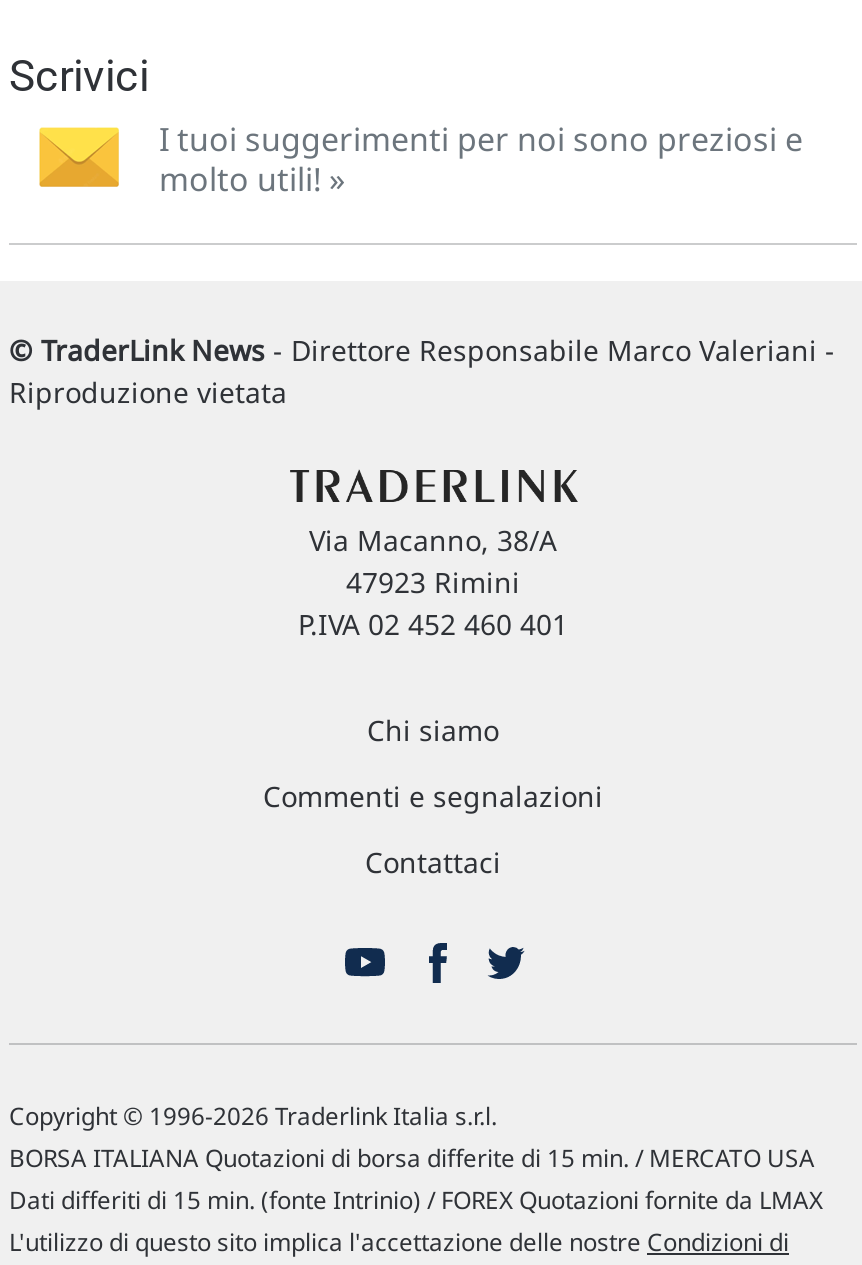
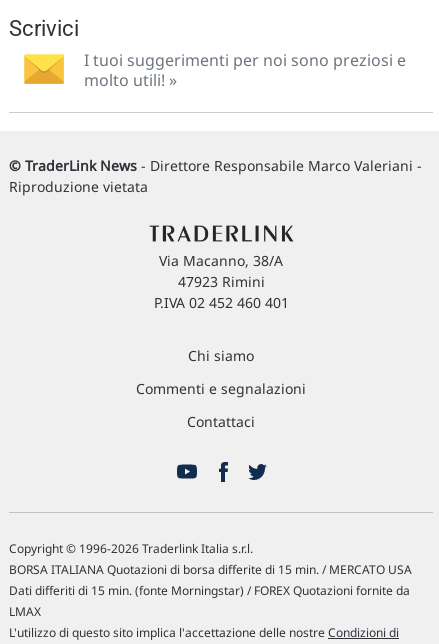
[9,1183,823,1217] Dati differiti di 15 min. (fonte Intrinio) / FOREX Quotazioni fornite da LMAX -> [9,582,410,620] Dati differiti di 15 min. (fonte Morningstar) / FOREX Quotazioni fornite da | LMAX

